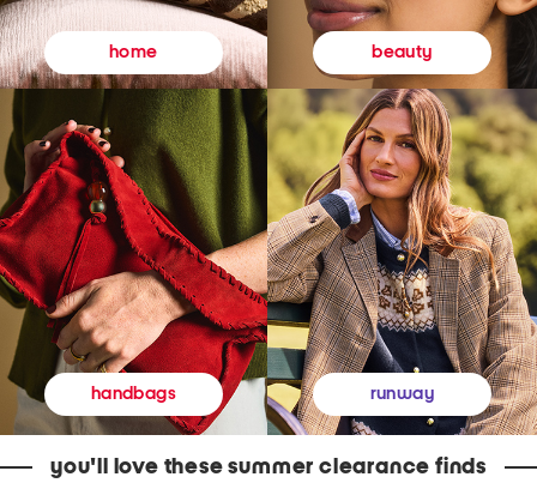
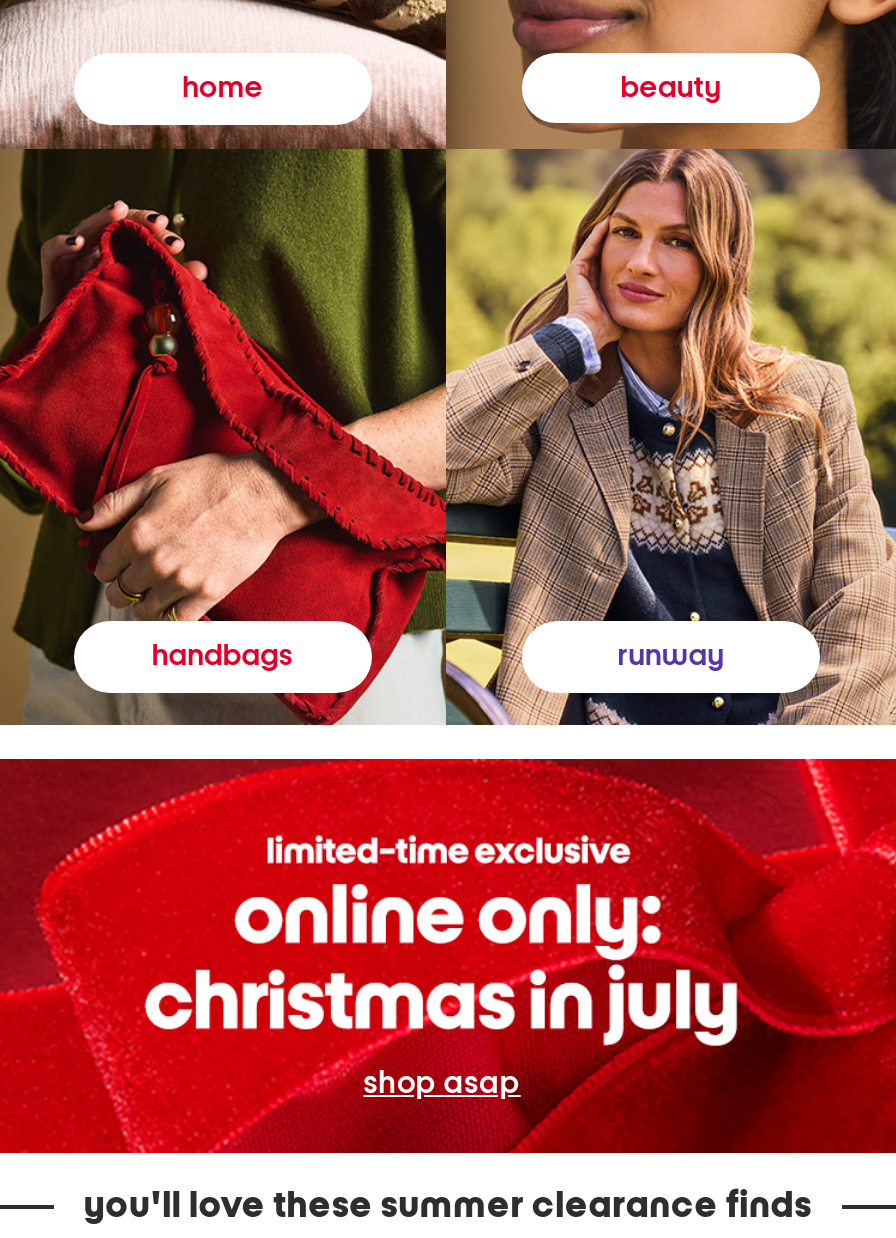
none -> [6,758,890,1156] [image] | shop asap

